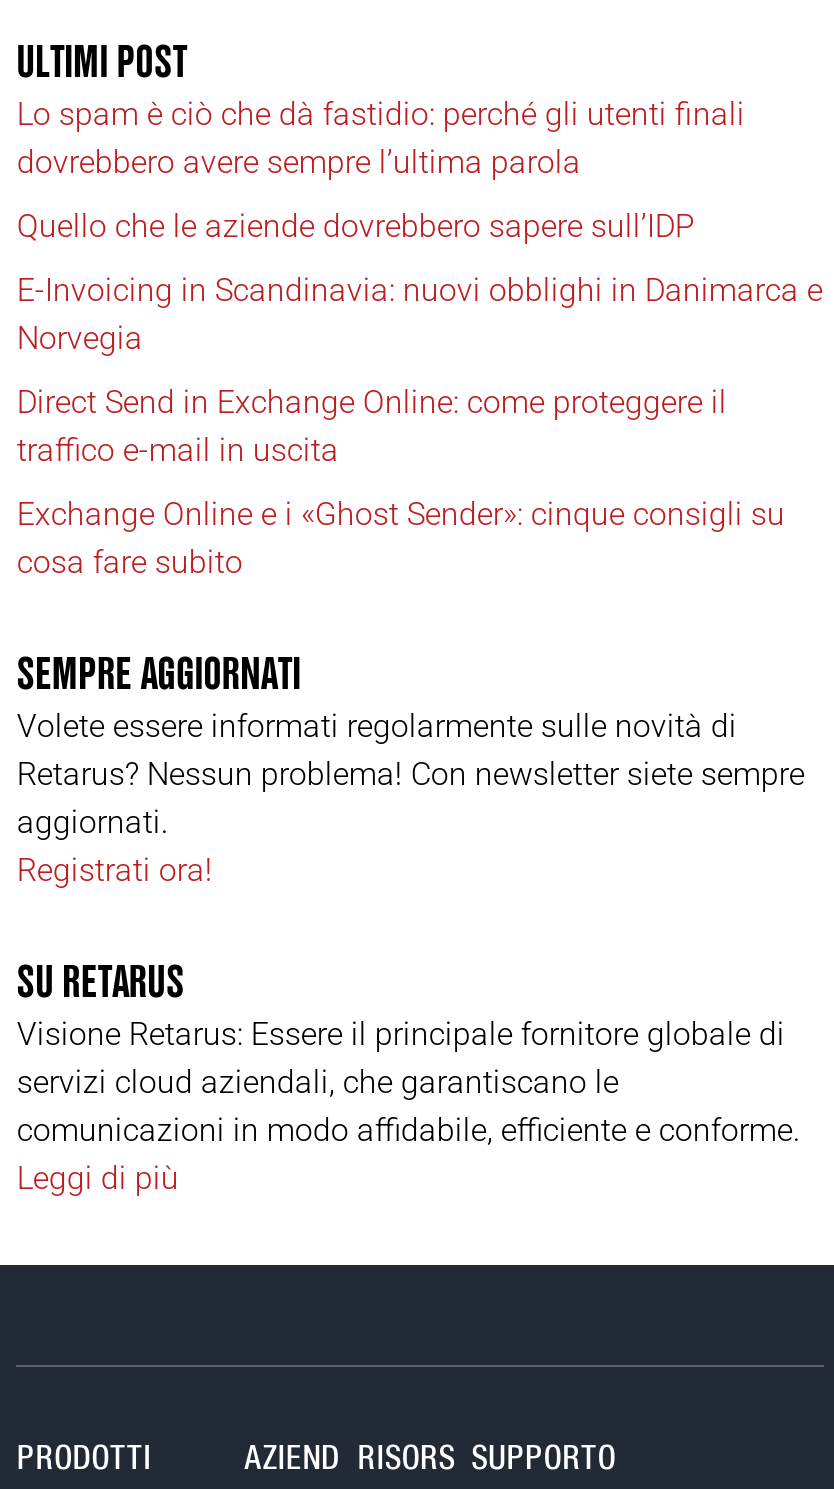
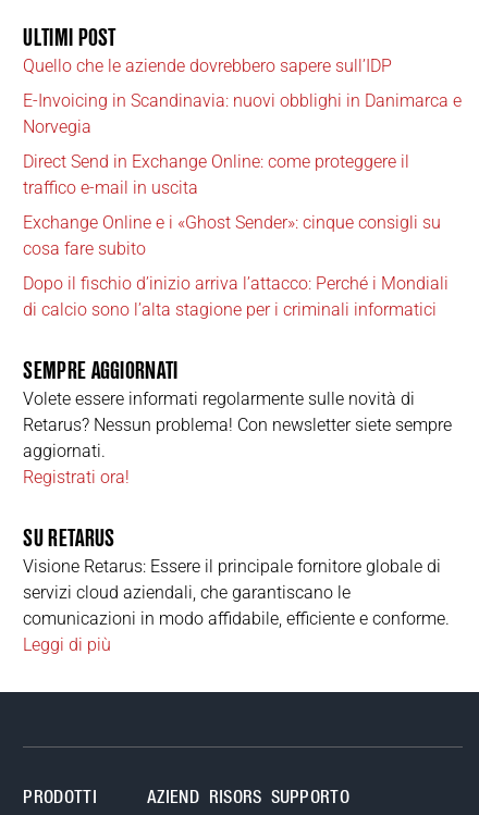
[17,95,745,181] Lo spam è ciò che dà fastidio: perché gli utenti finali | dovrebbero avere sempre l’ultima parola -> none
moved [17,207,823,581] -> [23,55,462,259]: Quello che le aziende dovrebbero sapere sull’IDP | E-Invoicing in Scandinavia: nuovi obblighi in Danimarca e | Norvegia | Direct Send in Exchange Online: come proteggere il | traffico e-mail in uscita | Exchange Online e i «Ghost Sender»: cinque consigli su | cosa fare subito
none -> [23,273,449,320] Dopo il fischio d’inizio arriva l’attacco: Perché i Mondiali | di calcio sono l’alta stagione per i criminali informatici

